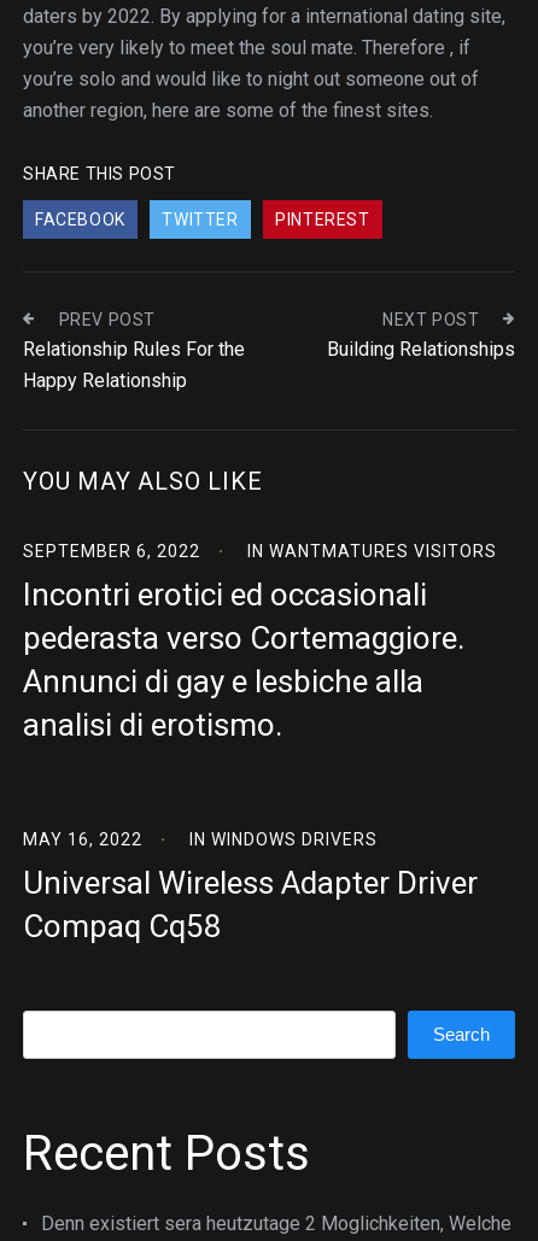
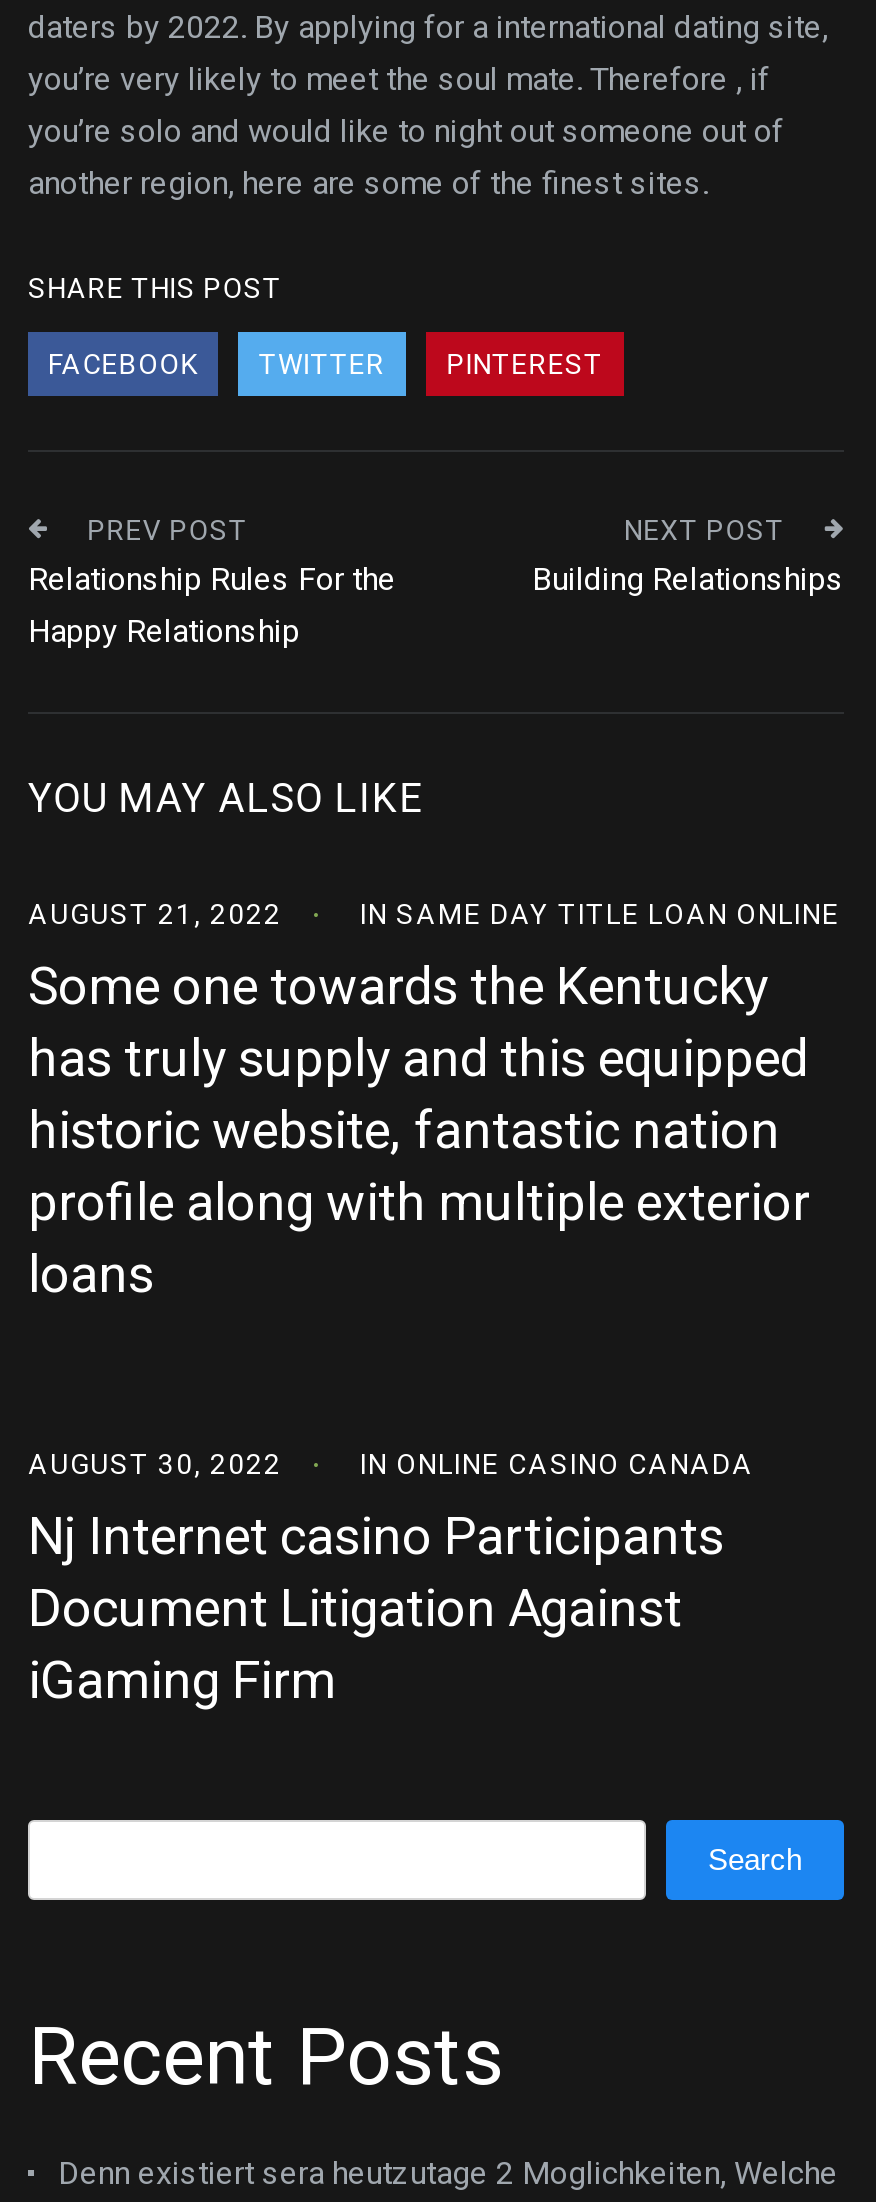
[23,542,497,743] SEPTEMBER 6, 2022 | IN WANTMATURES VISITORS | Incontri erotici ed occasionali | pederasta verso Cortemaggiore. | Annunci di gay e lesbiche alla | analisi di erotismo. -> [28,898,840,1304] AUGUST 21, 2022 | IN SAME DAY TITLE LOAN ONLINE | Some one towards the Kentucky | has truly supply and this equipped | historic website, fantastic nation | profile along with multiple exterior | loans
[23,830,478,944] MAY 16, 2022 | IN WINDOWS DRIVERS | Universal Wireless Adapter Driver | Compaq Cq58 -> [28,1448,754,1710] AUGUST 30, 2022 | IN ONLINE CASINO CANADA | Nj Internet casino Participants | Document Litigation Against | iGaming Firm

